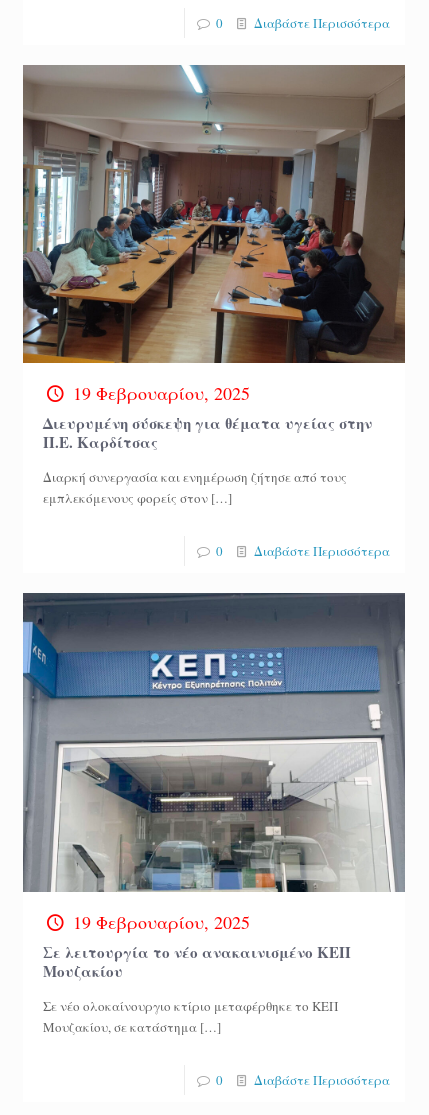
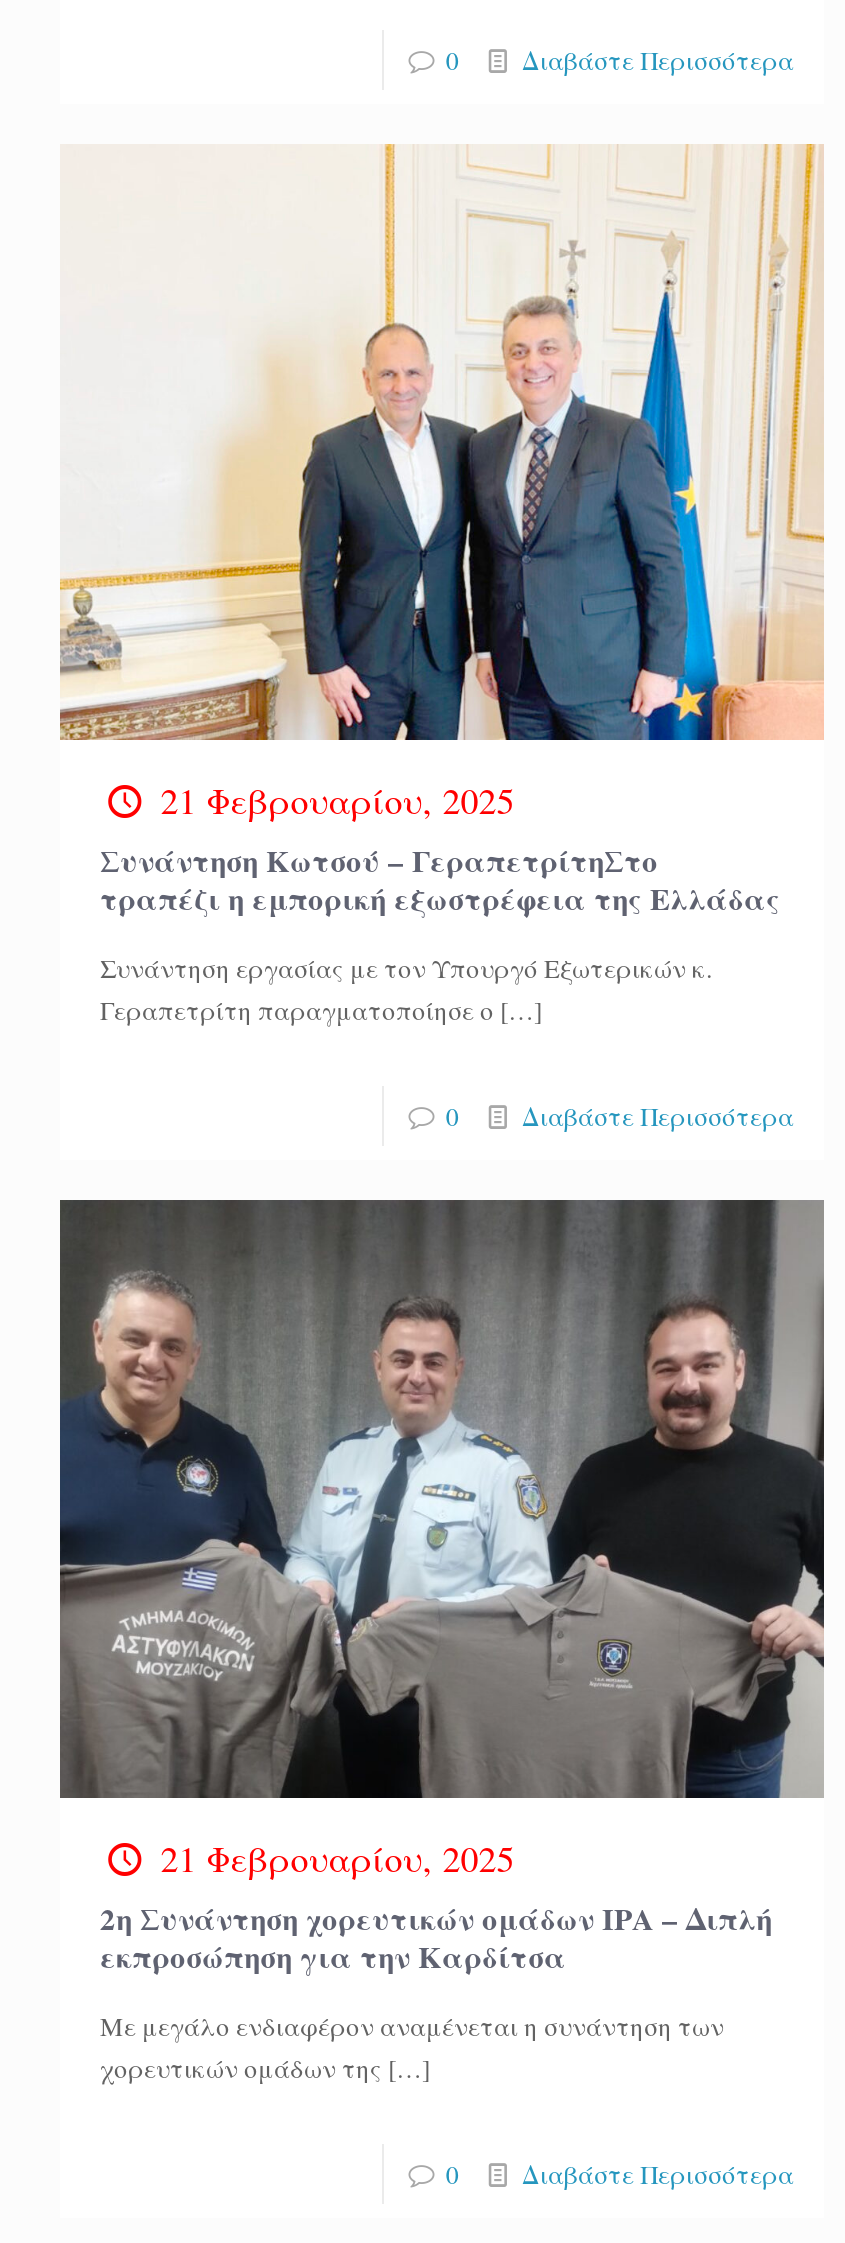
[22,64,406,453] [image] | 19 Φεβρουαρίου, 2025 | Διευρυμένη σύσκεψη για θέματα υγείας στην | Π.Ε. Καρδίτσας -> [60,142,826,920] [image] | 21 Φεβρουαρίου, 2025 | Συνάντηση Κωτσού – ΓεραπετρίτηΣτο | τραπέζι η εμπορική εξωστρέφεια της Ελλάδας
[43,468,347,507] Διαρκή συνεργασία και ενημέρωση ζήτησε από τους | εμπλεκόμενους φορείς στον […] -> [100,950,712,1028] Συνάντηση εργασίας με τον Υπουργό Εξωτερικών κ. | Γεραπετρίτη παραγματοποίησε ο […]
[22,593,405,982] [image] | 19 Φεβρουαρίου, 2025 | Σε λειτουργία το νέο ανακαινισμένο ΚΕΠ | Μουζακίου -> [58,1200,824,1977] [image] | 21 Φεβρουαρίου, 2025 | 2η Συνάντηση χορευτικών ομάδων ΙΡΑ – Διπλή | εκπροσώπηση για την Καρδίτσα
[43,997,338,1036] Σε νέο ολοκαίνουργιο κτίριο μεταφέρθηκε το ΚΕΠ | Μουζακίου, σε κατάστημα […] -> [100,2007,724,2085] Με μεγάλο ενδιαφέρον αναμένεται η συνάντηση των | χορευτικών ομάδων της […]

